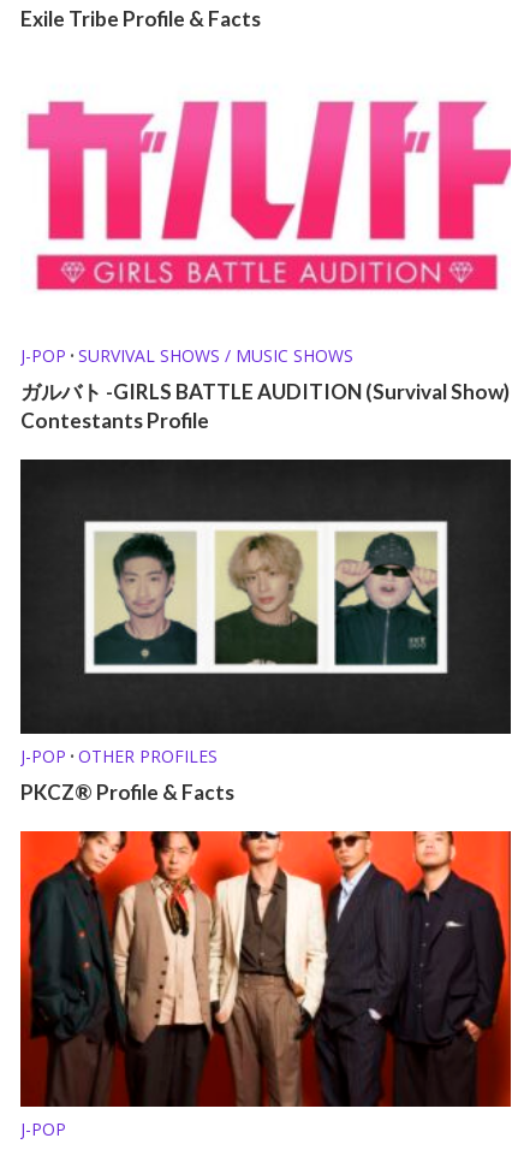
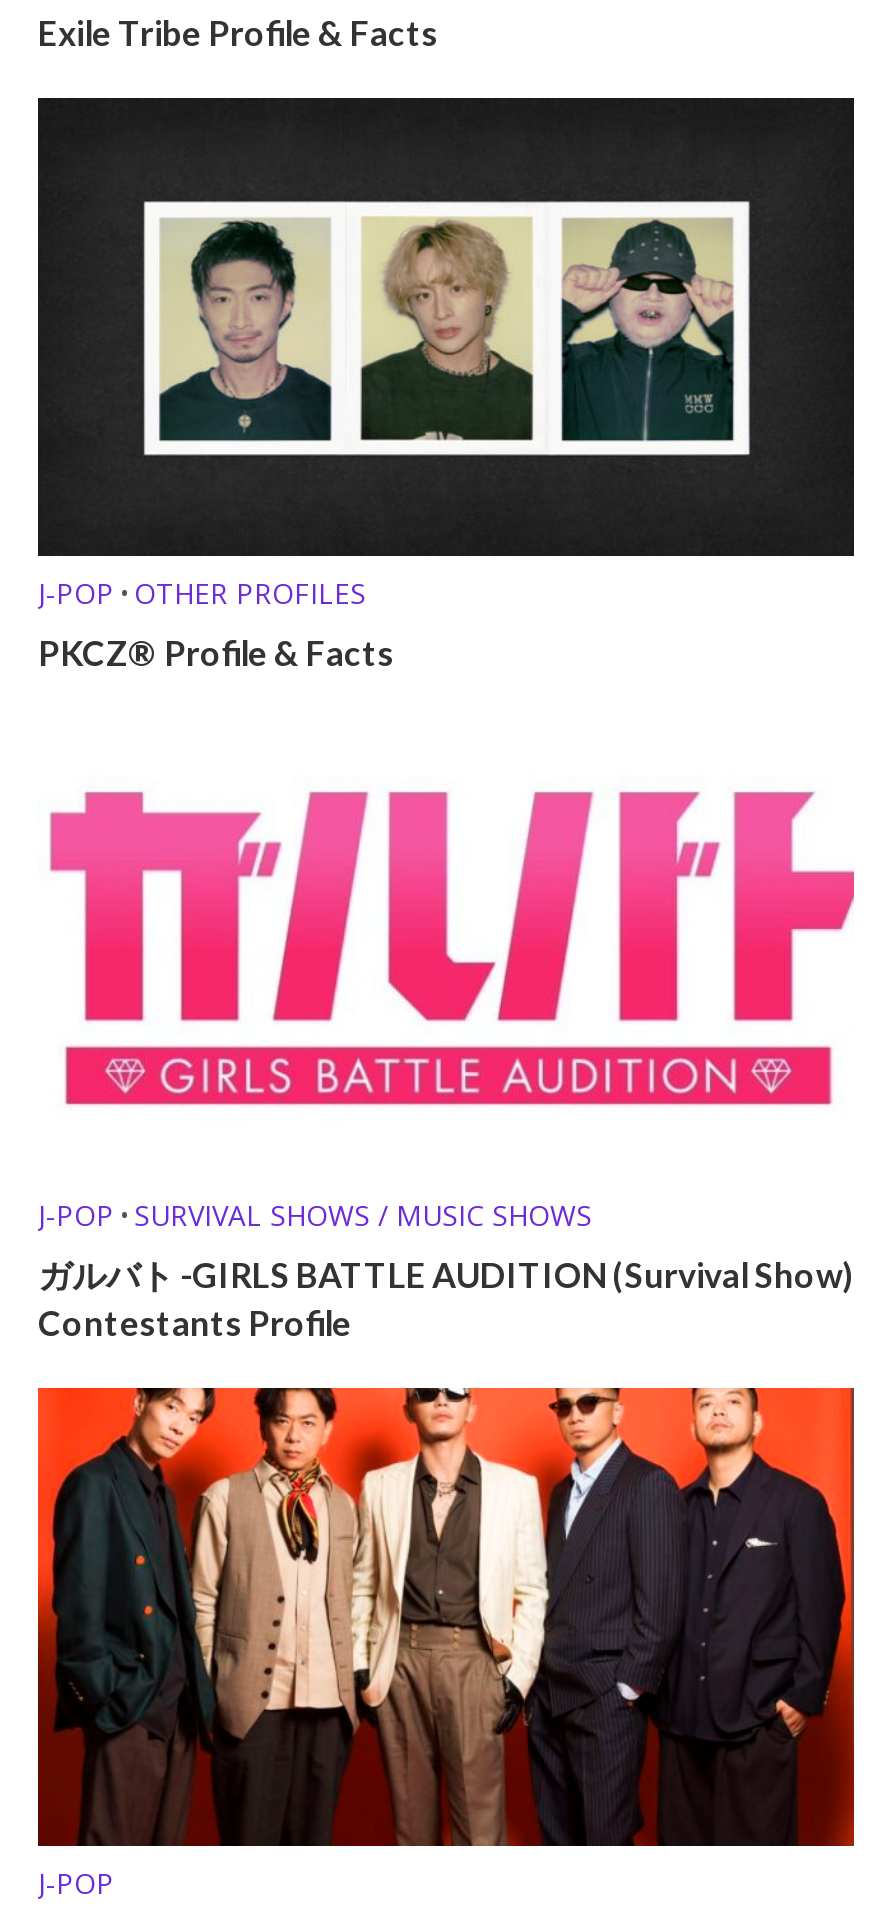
moved [397,102,451,164] -> [664,794,754,896]: [image]
moved [272,196,310,242] -> [456,950,520,1026]: [image]
moved [56,251,483,291] -> [98,1042,808,1108]: [image]
moved [20,344,510,433] -> [38,1195,852,1343]: J-POP • SURVIVAL SHOWS / MUSIC SHOWS | ガルバト -GIRLS BATTLE AUDITION (Survival Show) | Contestants Profile
moved [19,458,512,805] -> [36,96,856,674]: [image] | J-POP • OTHER PROFILES | PKCZ® Profile & Facts

